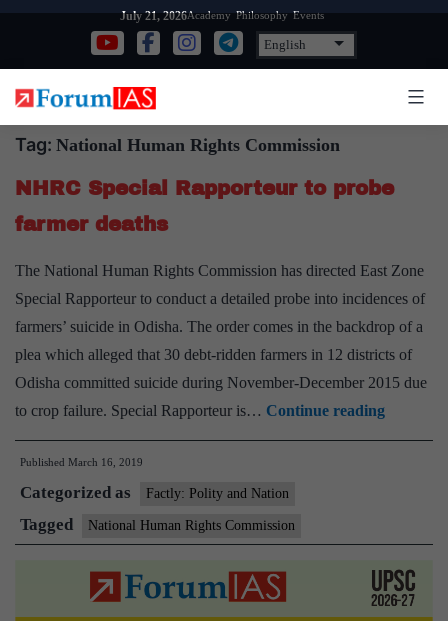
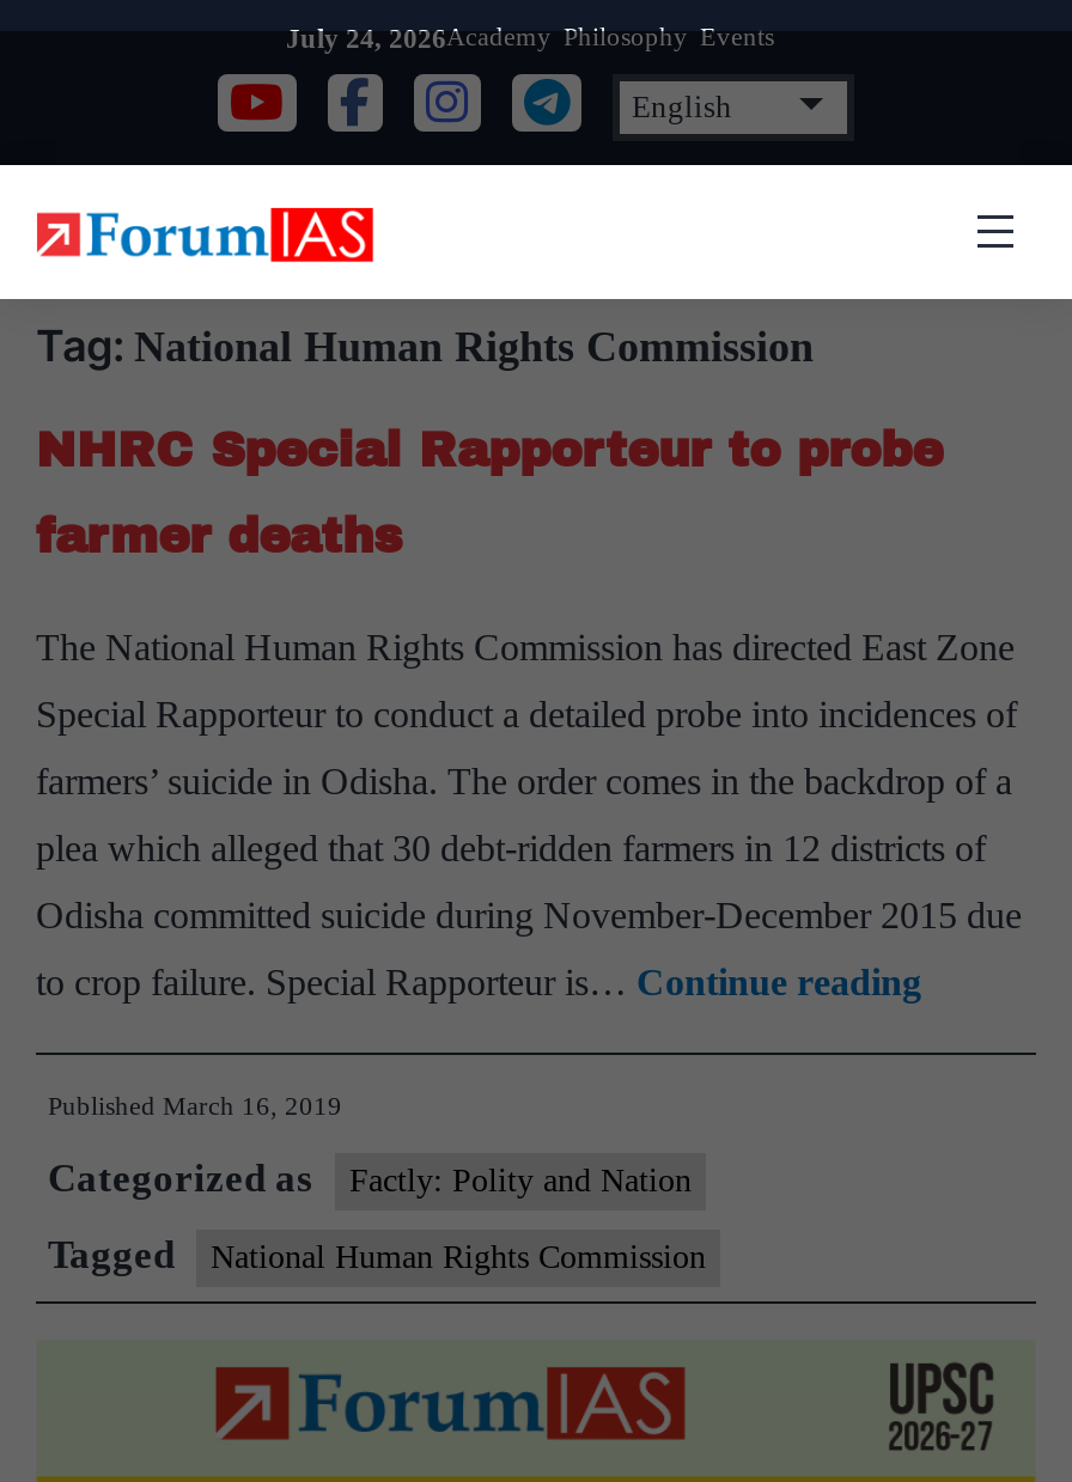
[119,9,323,22] July 21, 2026Academy Philosophy Events -> [286,22,774,53] July 24, 2026Academy Philosophy Events

